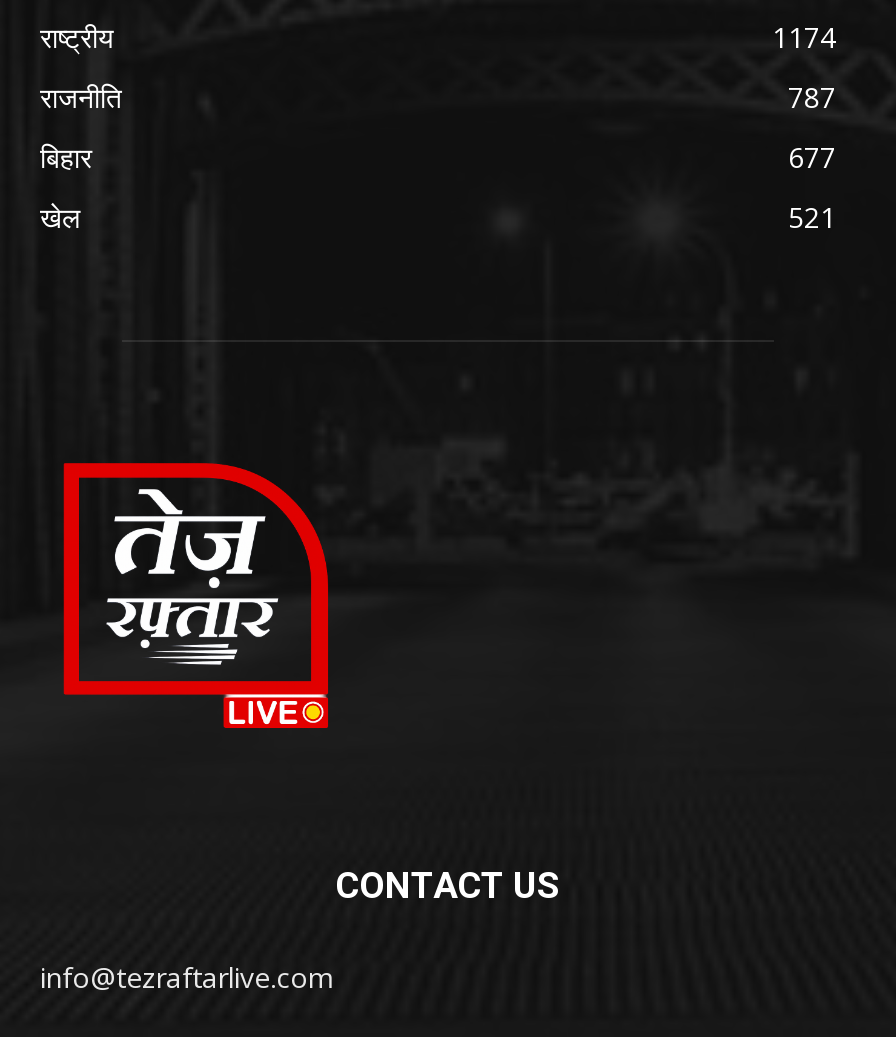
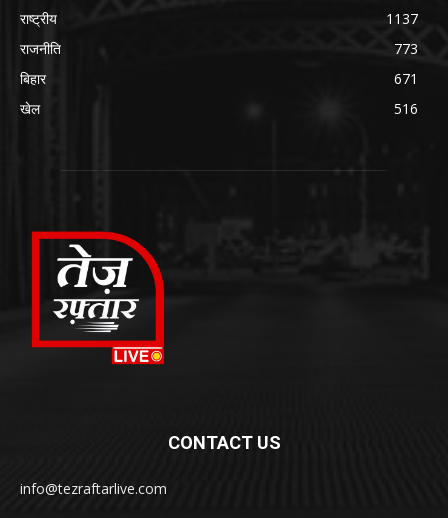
[772,18,836,56] 1174 -> [386,9,418,28] 1137
[788,78,836,116] 787 -> [394,39,418,58] 773
[788,138,836,176] 677 -> [394,69,418,88] 671
[788,198,836,236] 521 -> [394,99,418,118] 516

